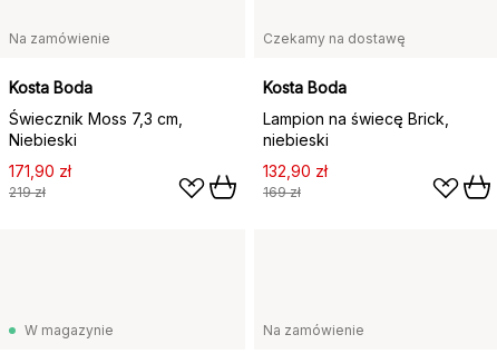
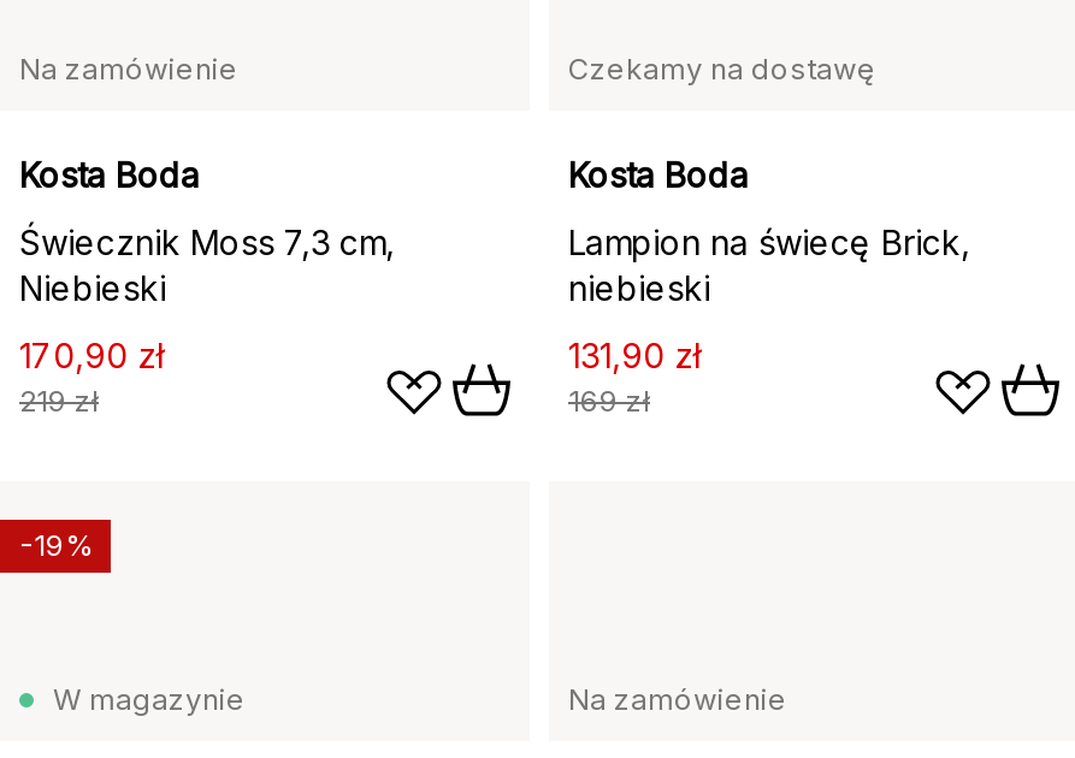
[9,161,71,180] 171,90 zł -> [19,334,164,375] 170,90 zł
[263,161,328,180] 132,90 zł -> [568,334,701,375] 131,90 zł
none -> [19,527,91,563] -19%

